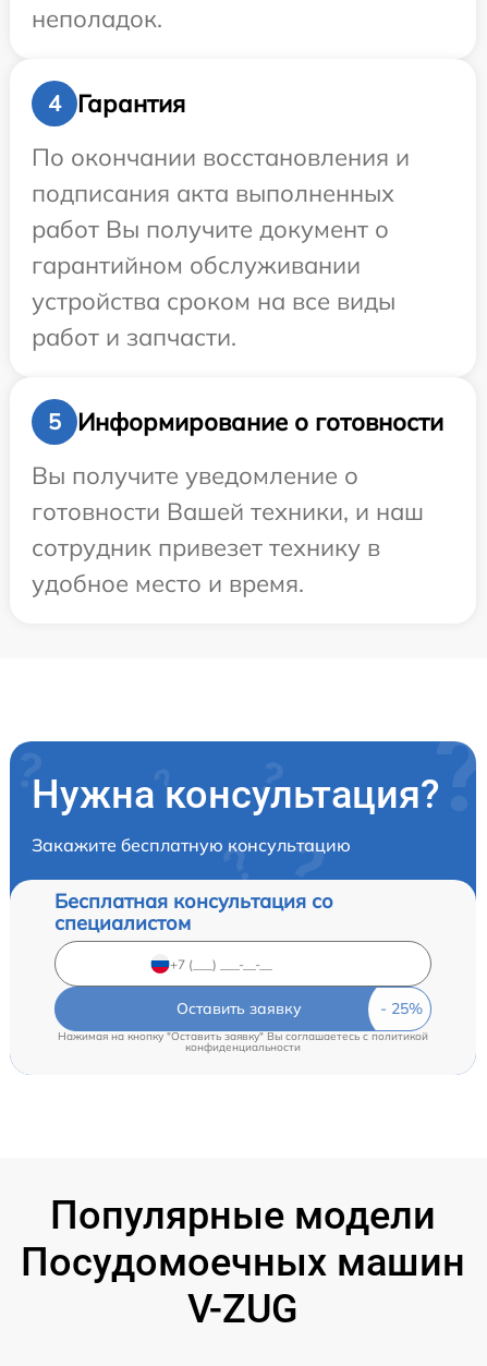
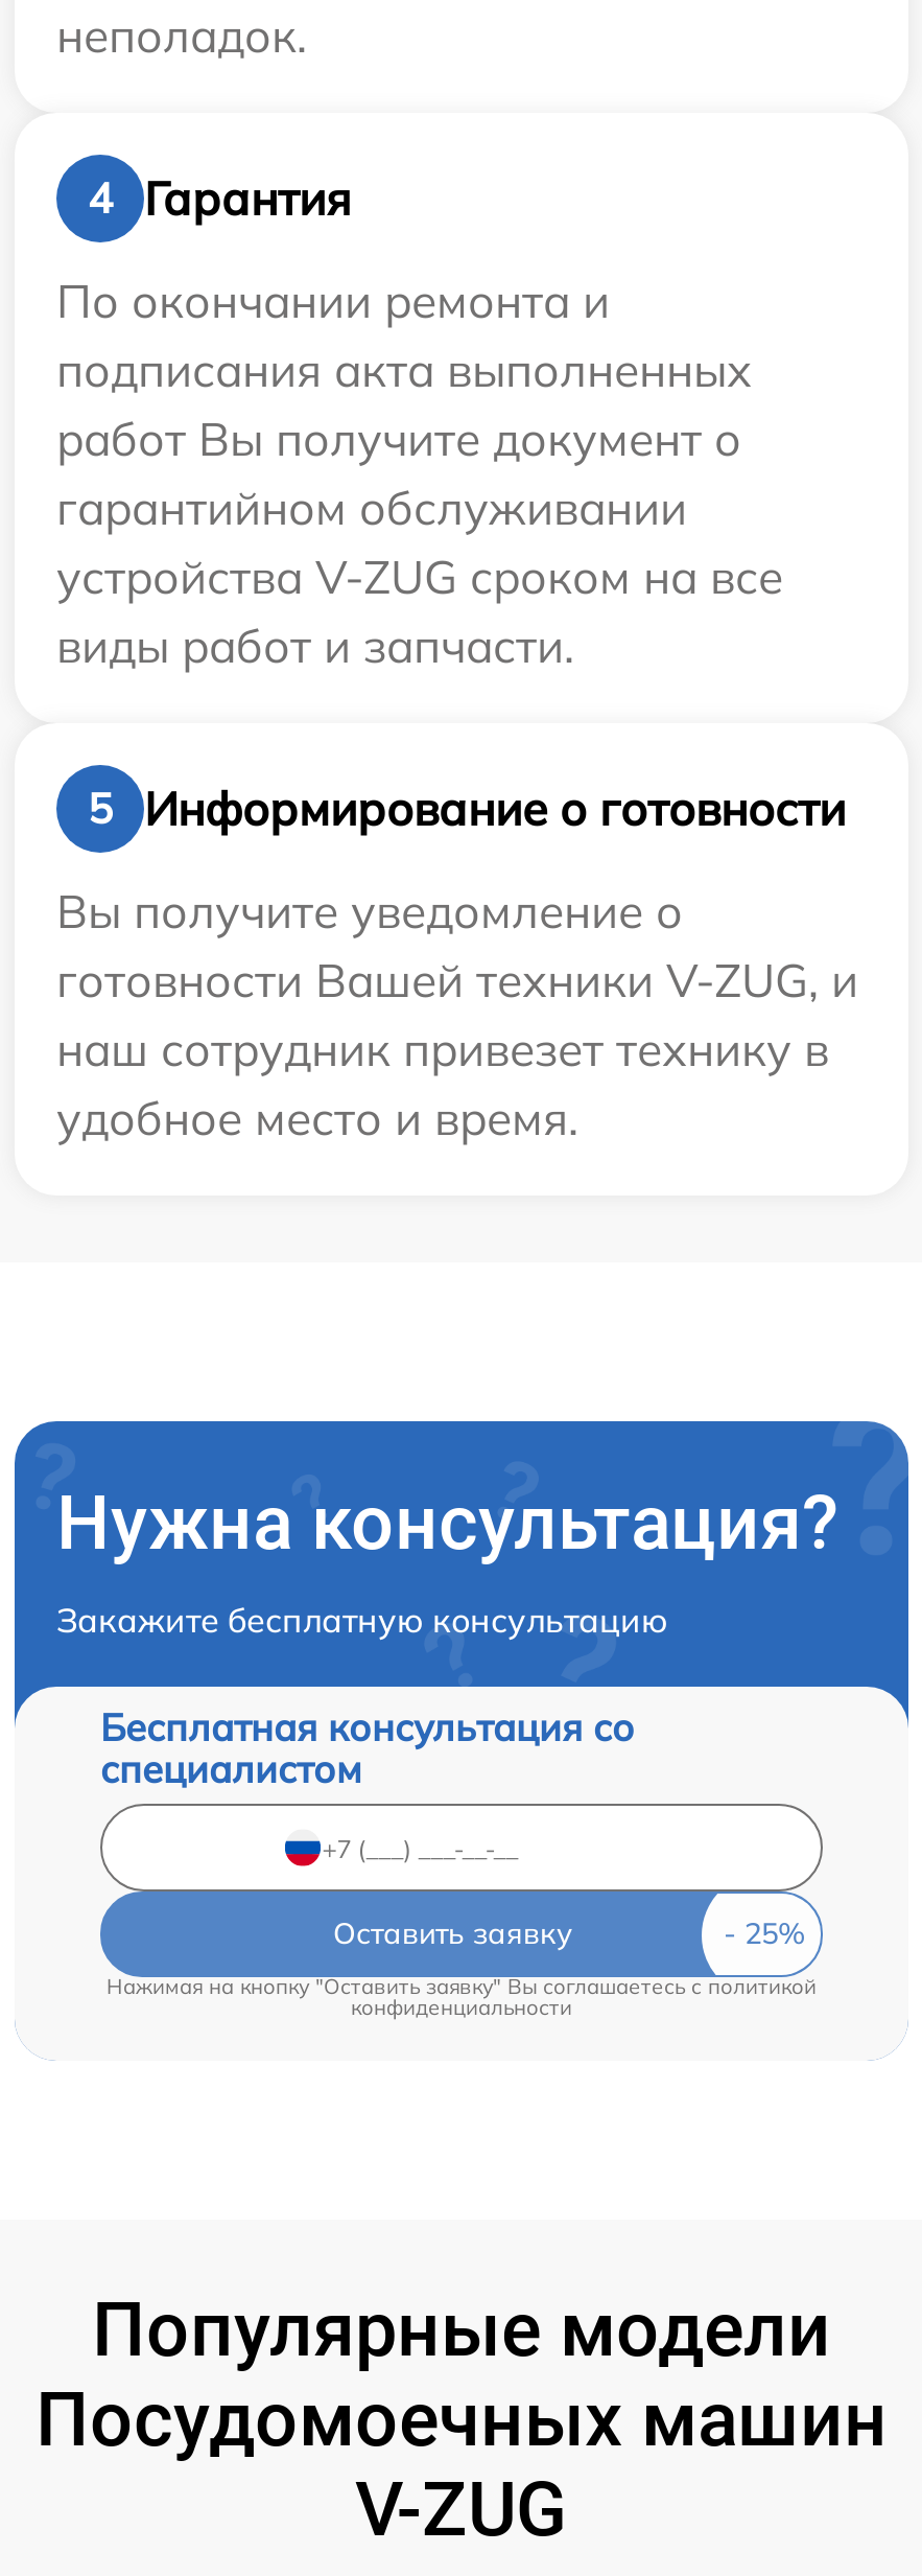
[32,142,410,172] По окончании восстановления и -> [56,272,610,330] По окончании ремонта и
[32,286,395,352] устройства сроком на все виды | работ и запчасти. -> [56,548,783,675] устройства V-ZUG сроком на все | виды работ и запчасти.
[32,496,424,563] готовности Вашей техники, и наш | сотрудник привезет технику в -> [56,951,858,1078] готовности Вашей техники V-ZUG, и | наш сотрудник привезет технику в

